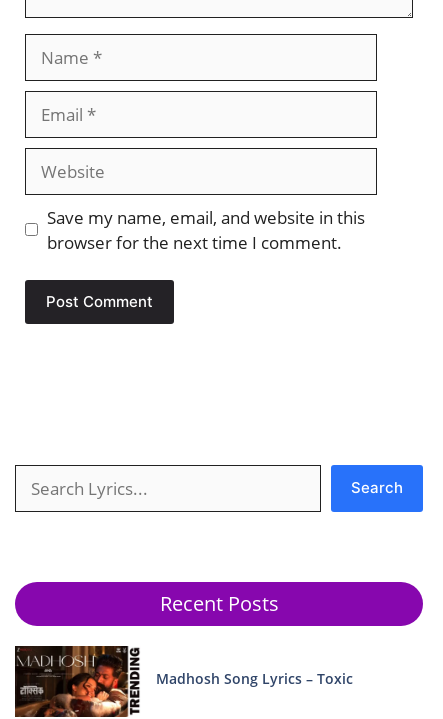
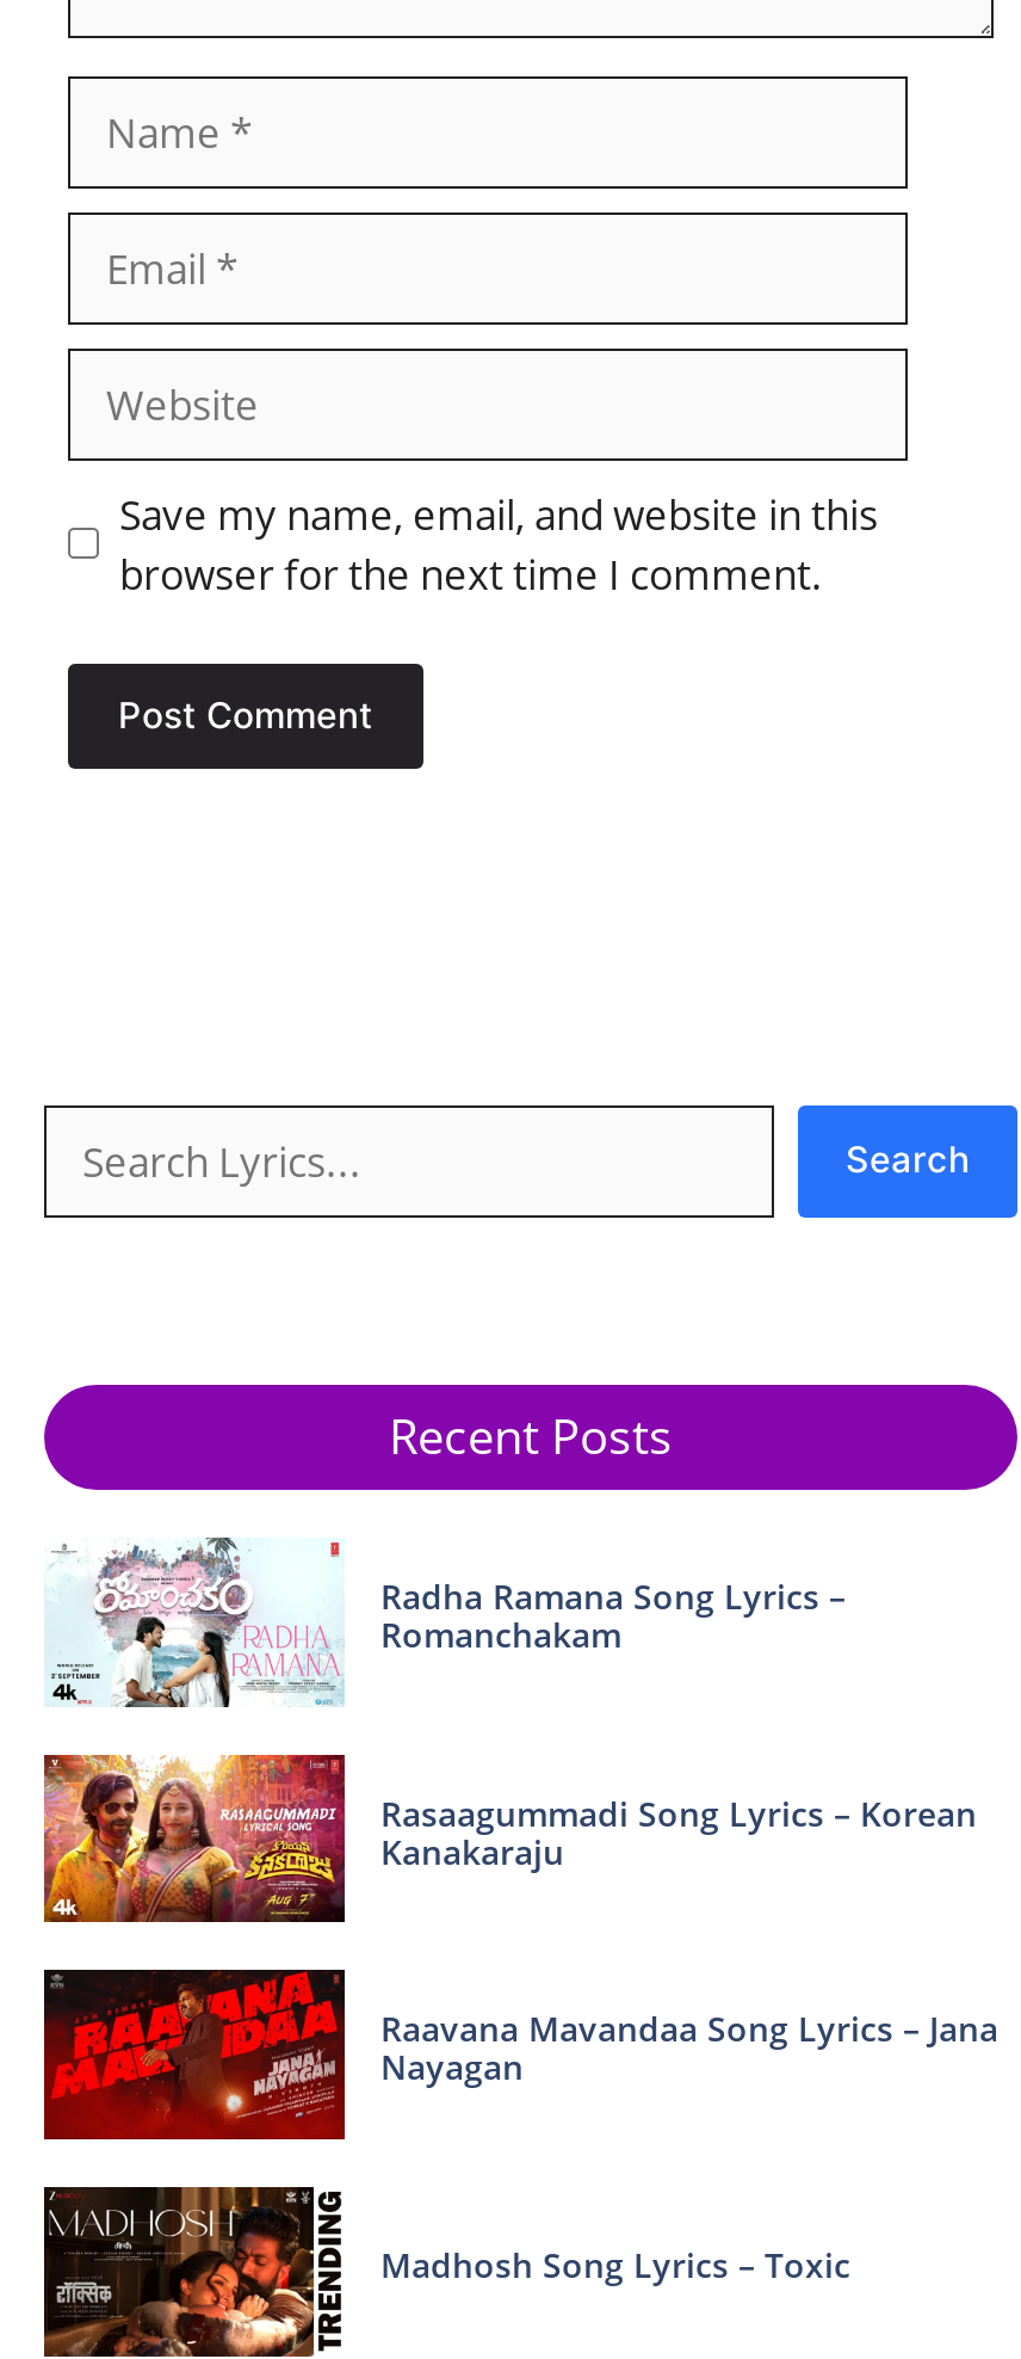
none -> [42,1753,977,1924] [image] | Rasaagummadi Song Lyrics – Korean | Kanakaraju
none -> [42,1965,998,2142] [image] | Raavana Mavandaa Song Lyrics – Jana | Nayagan
none -> [47,1538,846,1707] [image] | Radha Ramana Song Lyrics – | Romanchakam

